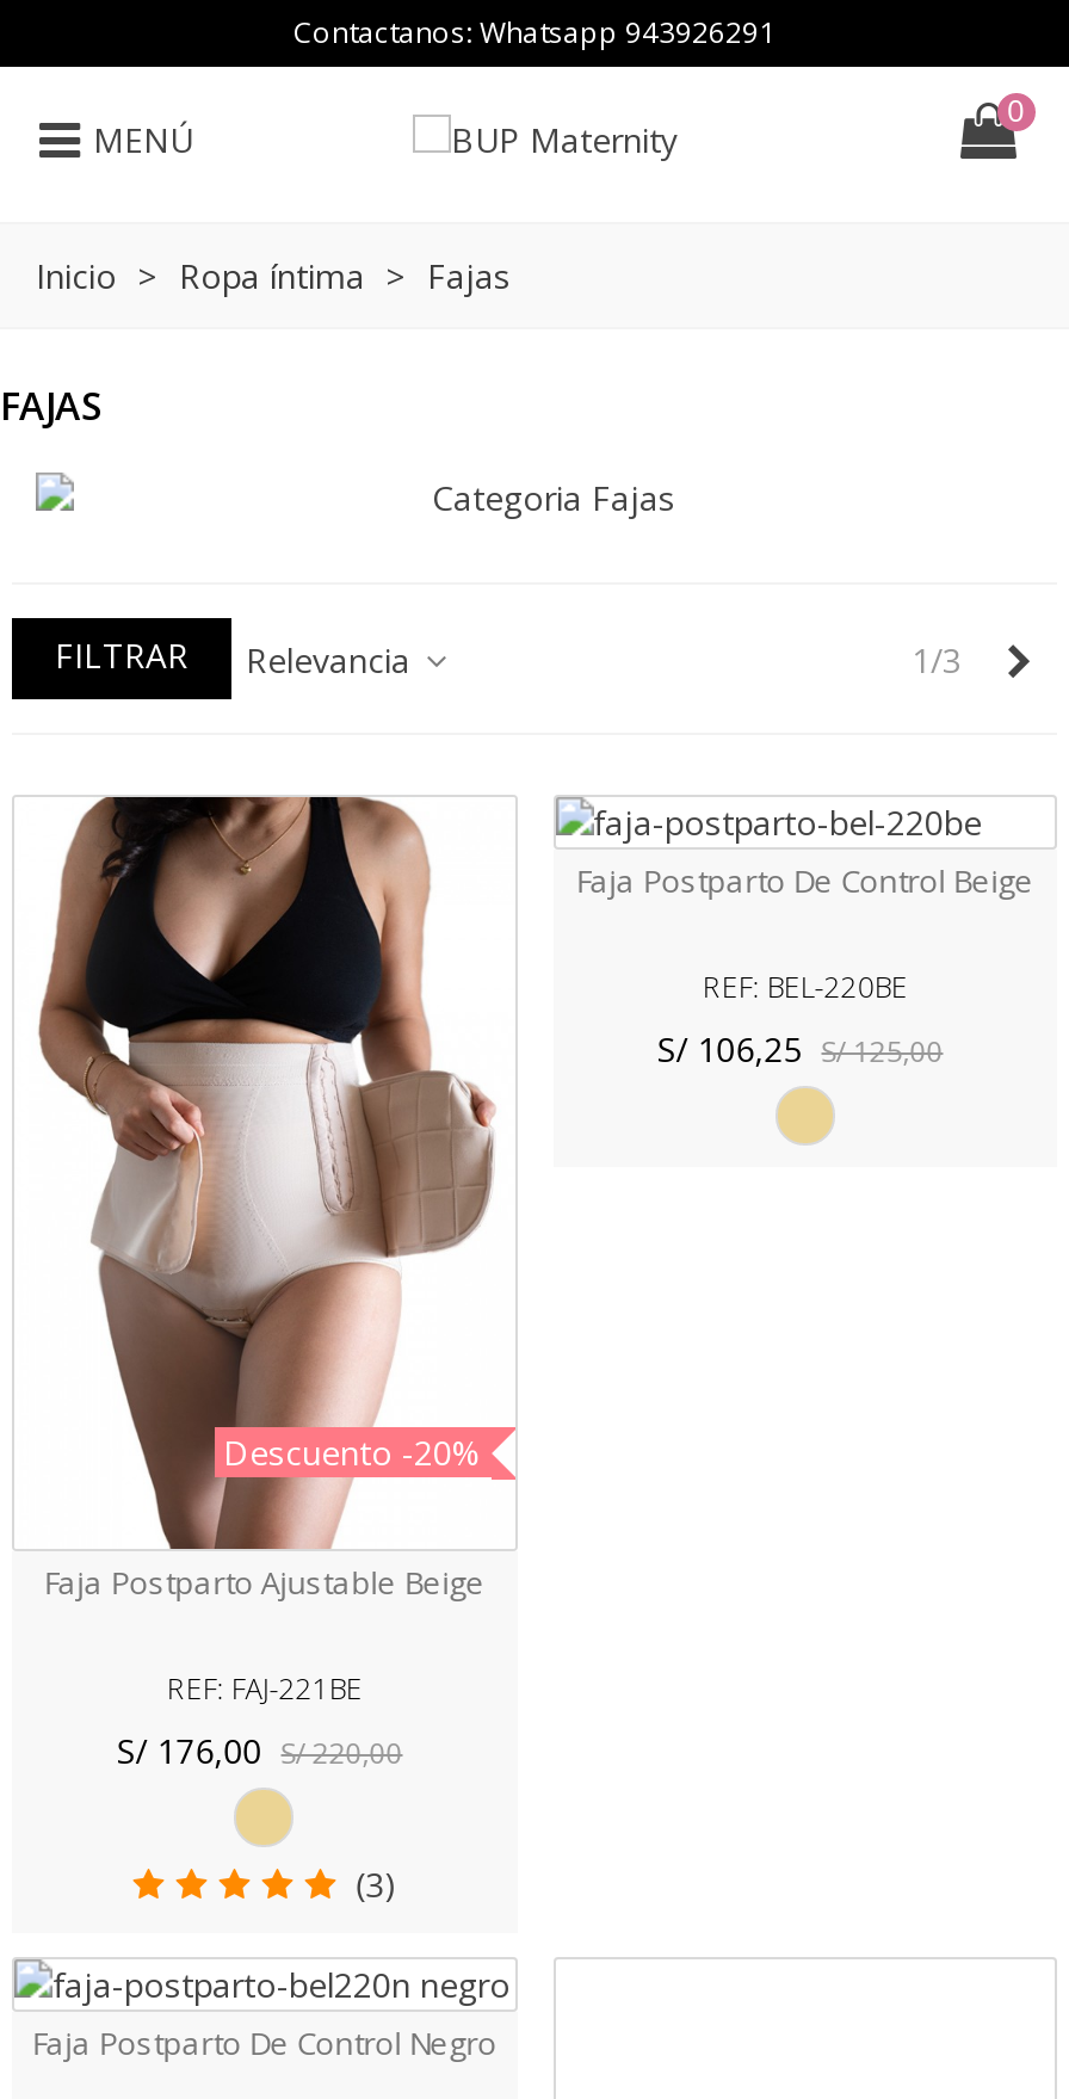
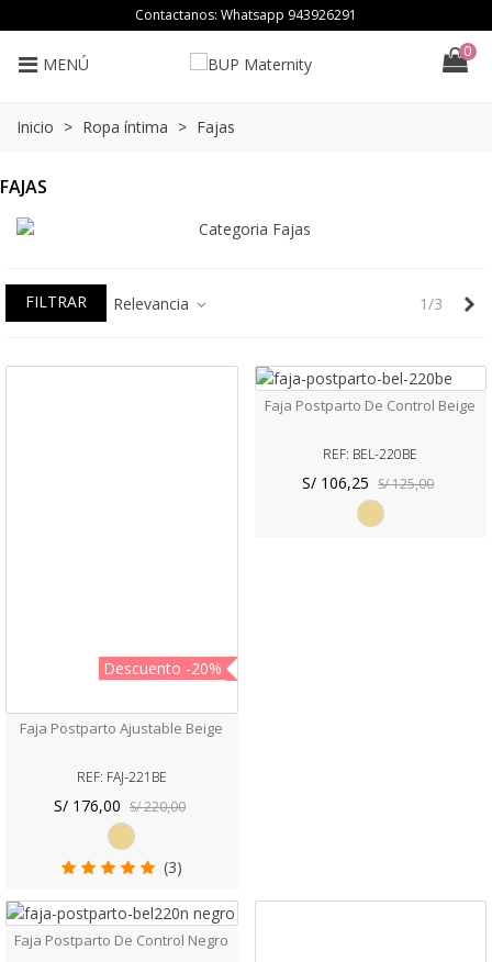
[36,795,496,1551] [image] -> none

